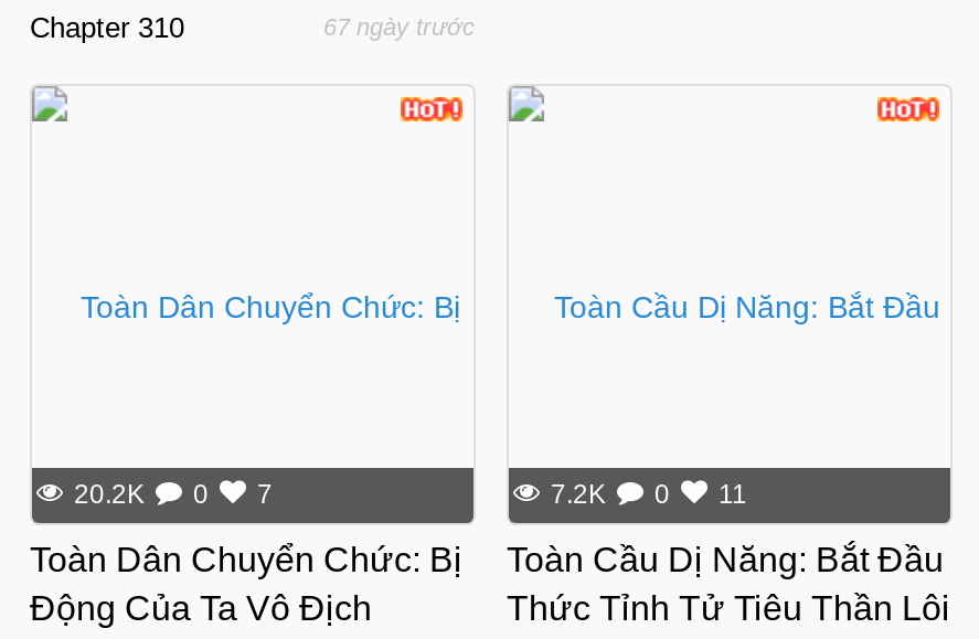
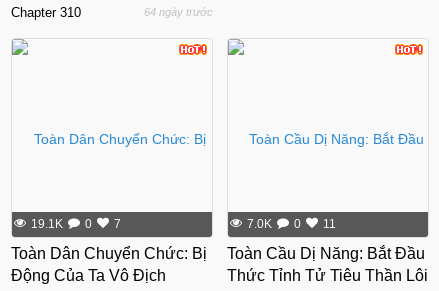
[323,13,476,40] 67 ngày trước -> [144,6,213,18] 64 ngày trước
[74,479,273,510] 20.2K 0 7 -> [31,217,121,231] 19.1K 0 7
[551,479,747,510] 7.2K 0 11 -> [247,217,336,231] 7.0K 0 11

